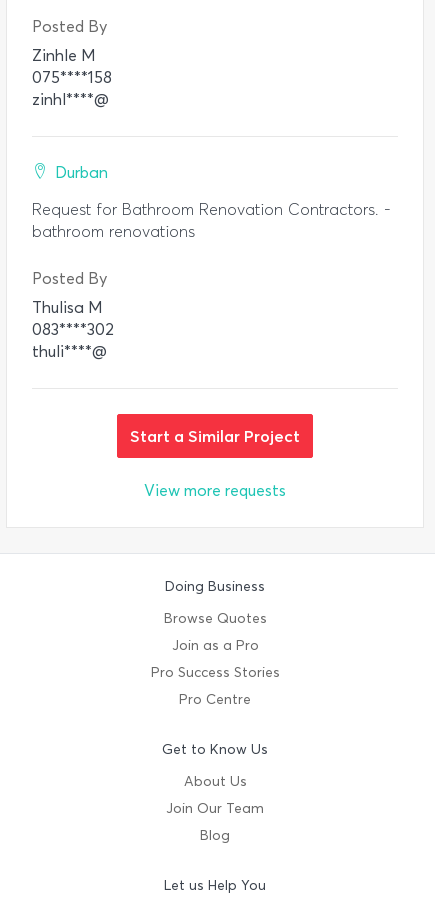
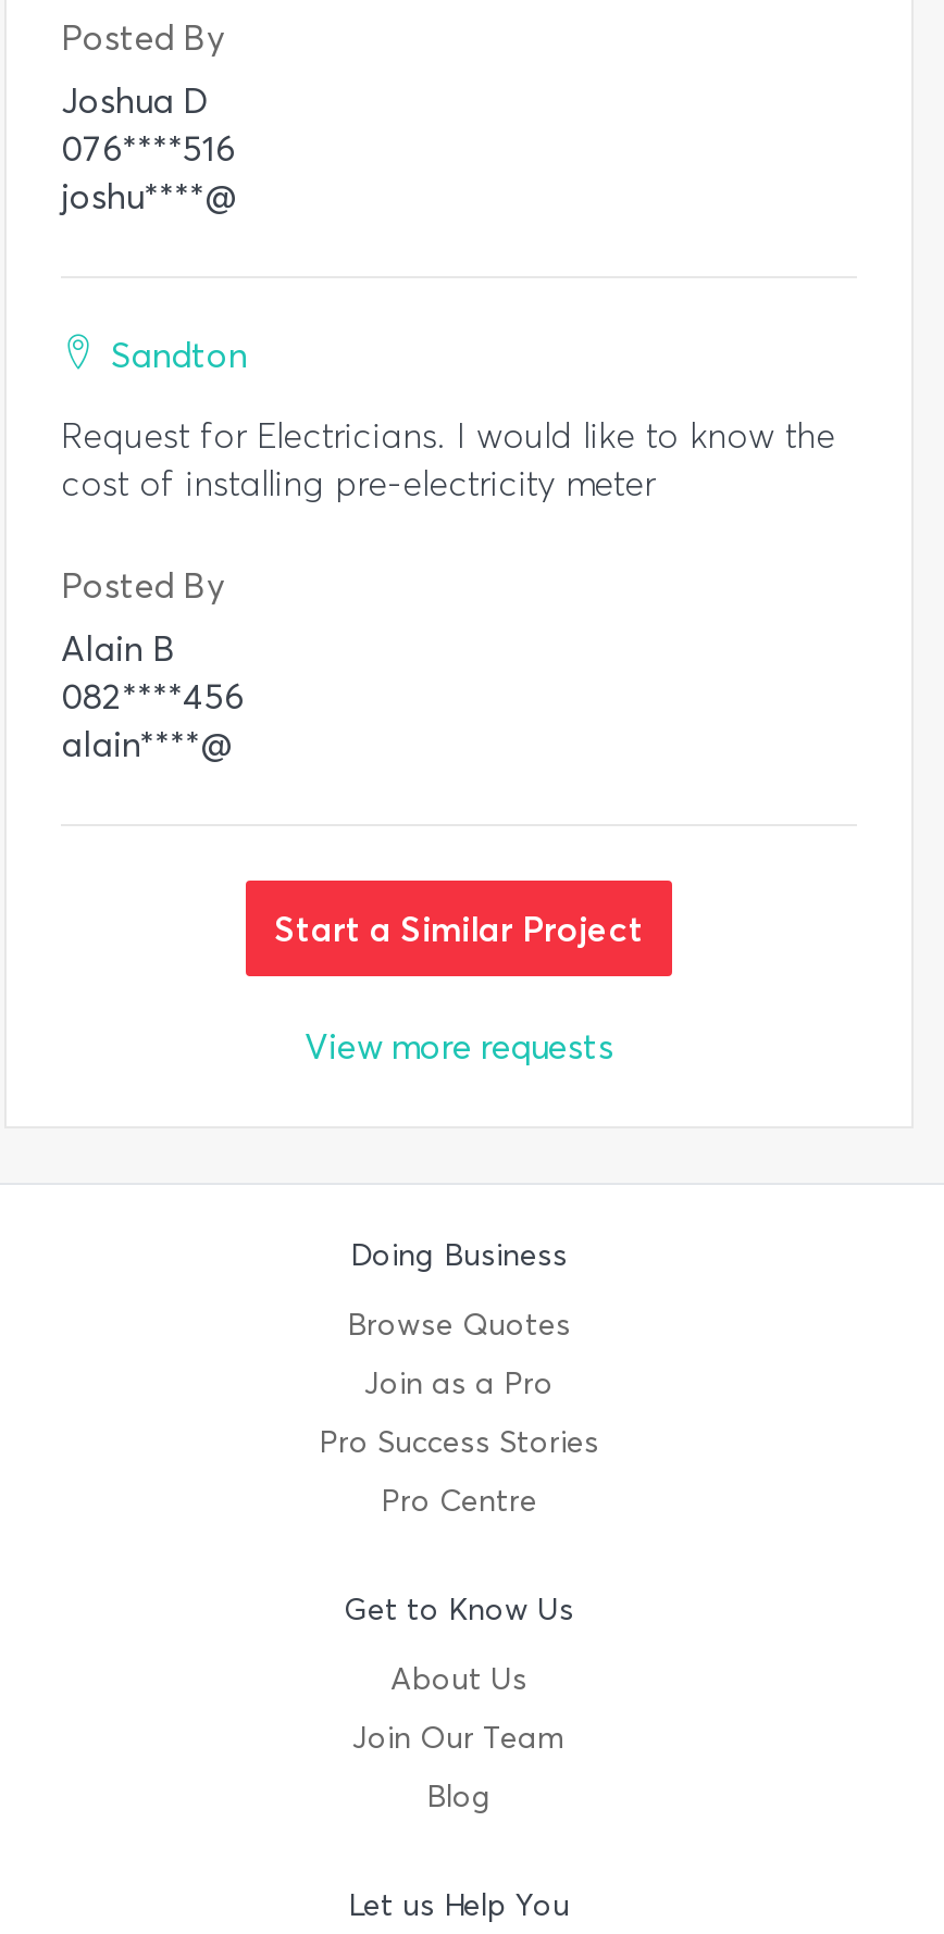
[32,46,112,109] Zinhle M | 075****158 | zinhl****@ -> [61,80,237,217] Joshua D | 076****516 | joshu****@
[55,163,108,182] Durban -> [111,335,248,376] Sandton
[32,200,391,241] Request for Bathroom Renovation Contractors. - | bathroom renovations -> [61,415,835,504] Request for Electricians. I would like to know the | cost of installing pre-electricity meter
[32,298,114,361] Thulisa M | 083****302 | thuli****@ -> [61,628,244,765] Alain B | 082****456 | alain****@

